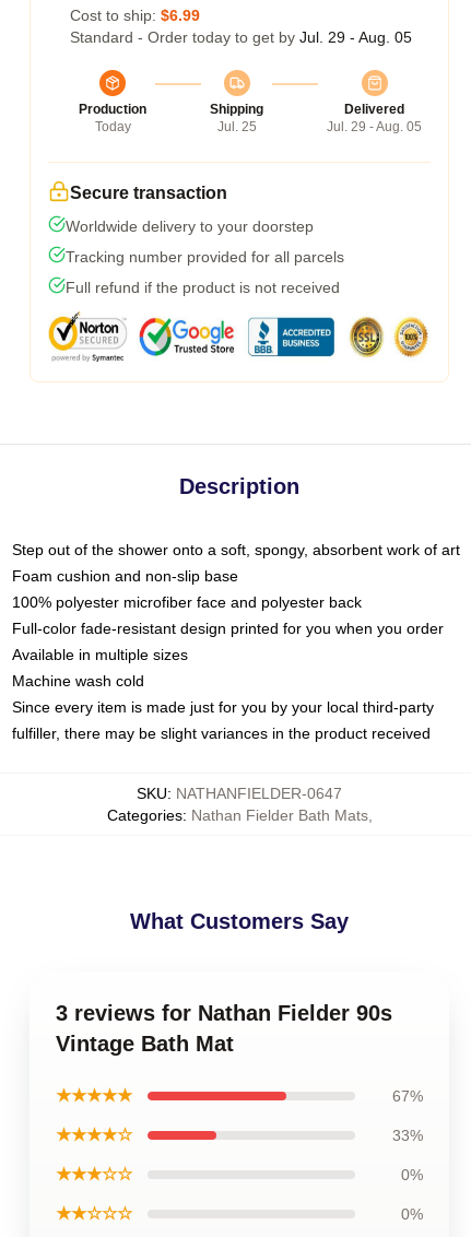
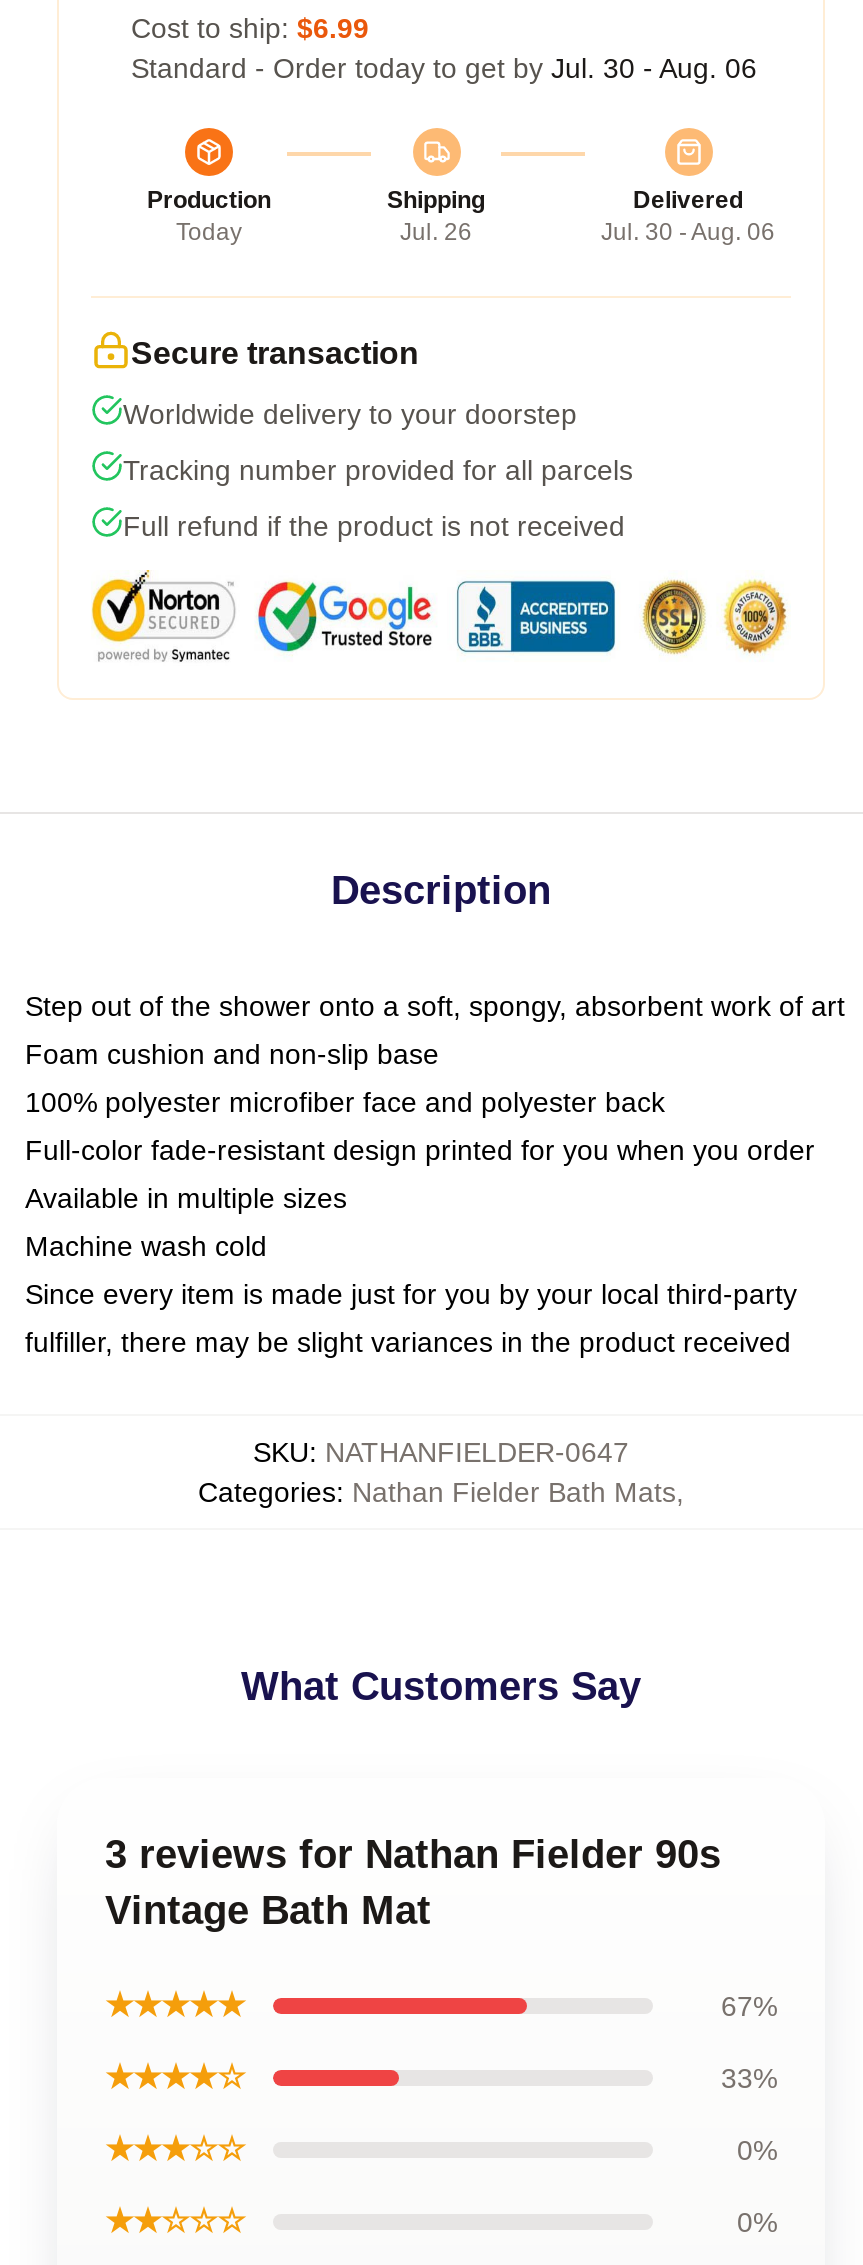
[70,28,412,46] Standard - Order today to get by Jul. 29 - Aug. 05 -> [131,51,757,83] Standard - Order today to get by Jul. 30 - Aug. 06
[217,119,256,134] Jul. 25 -> [400,217,472,245] Jul. 26
[327,119,422,134] Jul. 29 - Aug. 05 -> [601,217,775,245] Jul. 30 - Aug. 06

